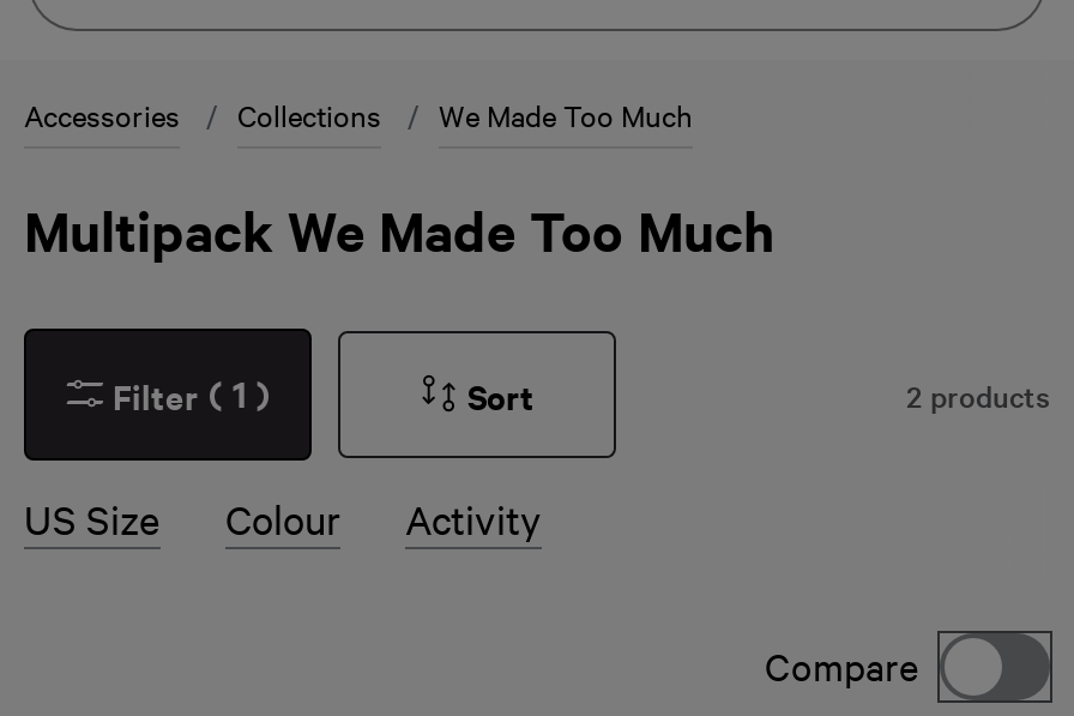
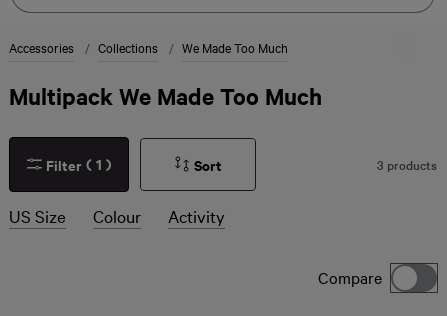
[906,372,1050,415] 2 products -> [377,155,437,173] 3 products

